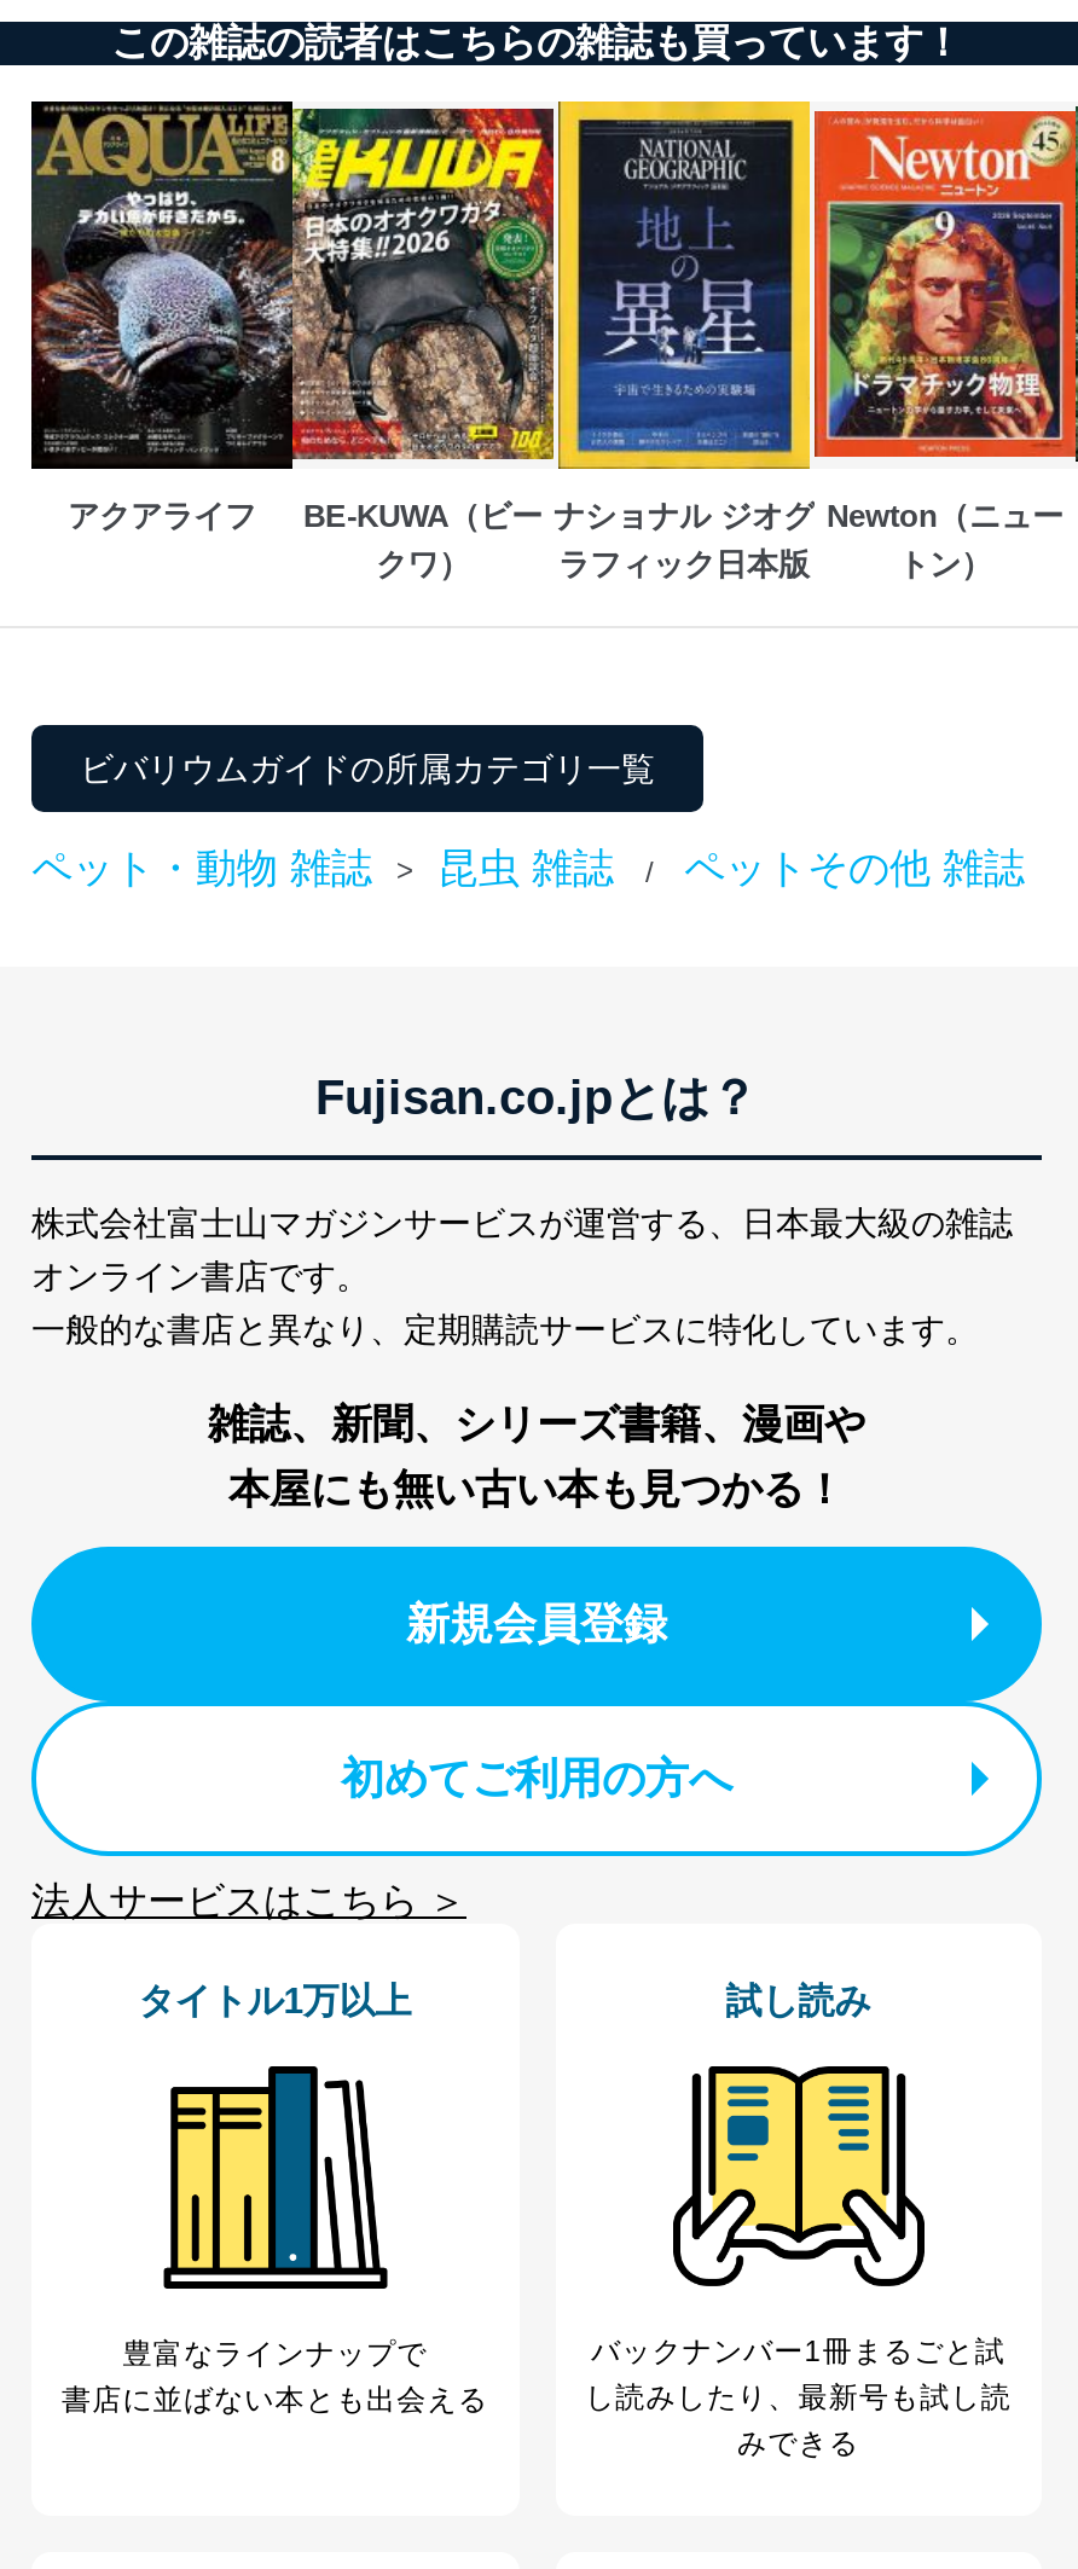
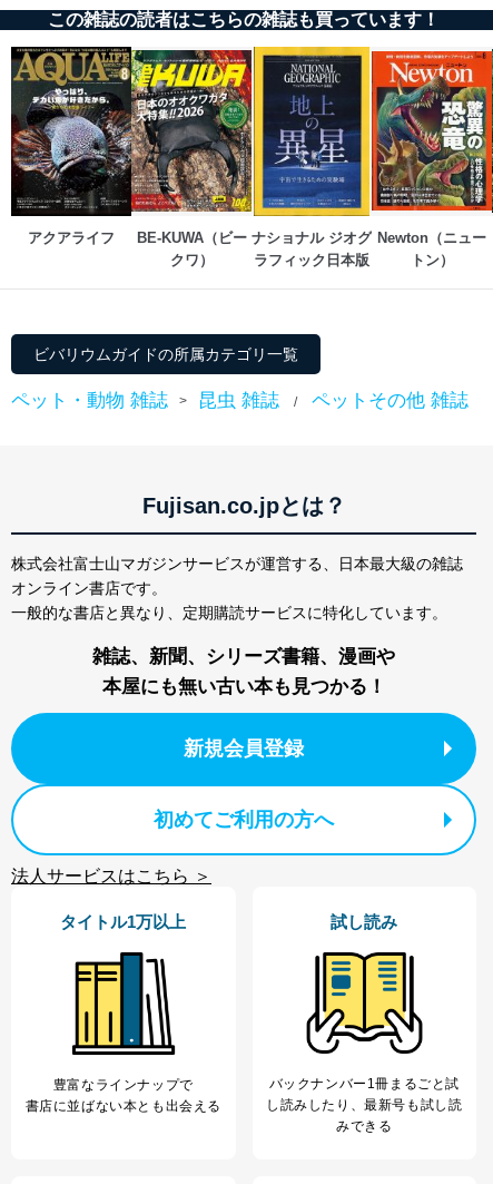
[824,116,1071,457] [image] -> [372,52,490,211] [image]

